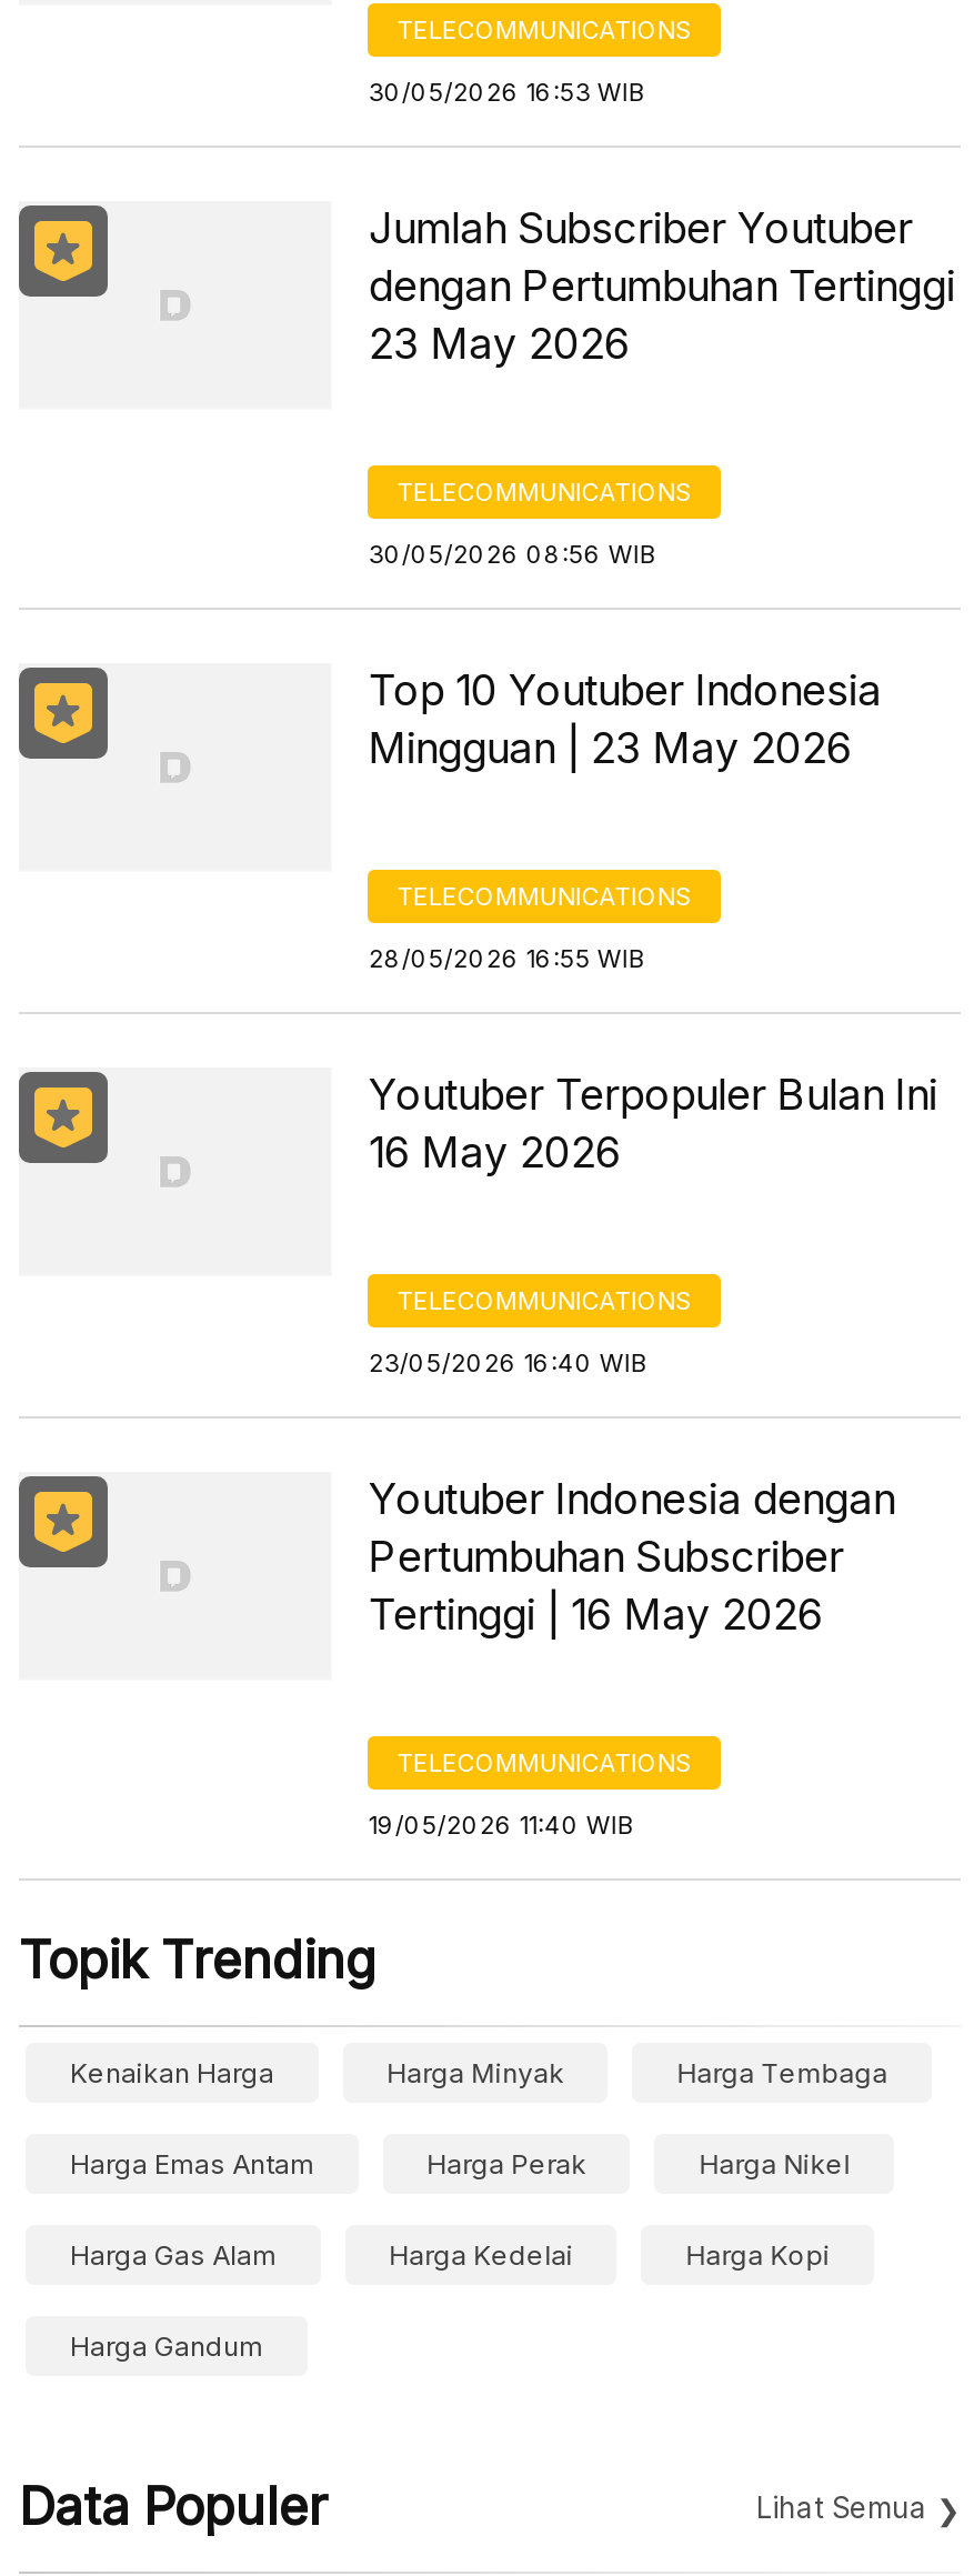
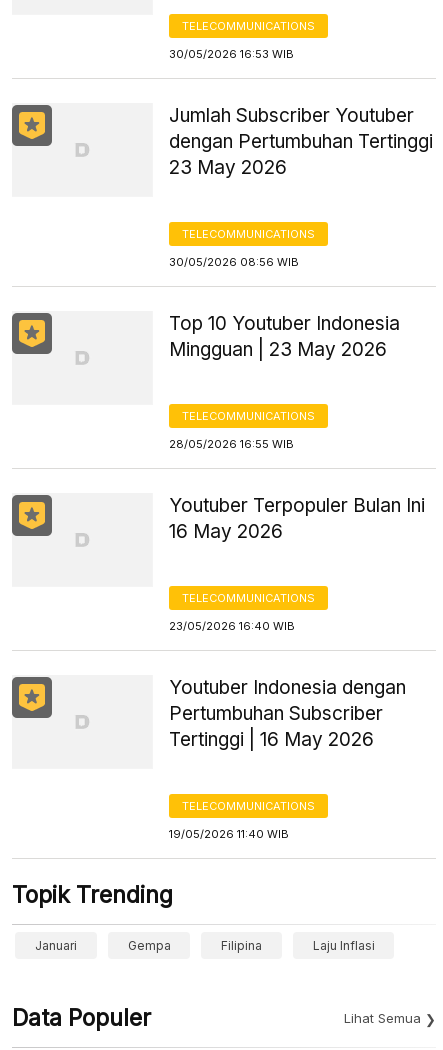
[70,2056,888,2363] Kenaikan Harga | Harga Minyak | Harga Tembaga | Harga Emas Antam | Harga Perak | Harga Nikel | Harga Gas Alam | Harga Kedelai | Harga Kopi | Harga Gandum -> [35,938,375,953] Januari | Gempa | Filipina | Laju Inflasi

